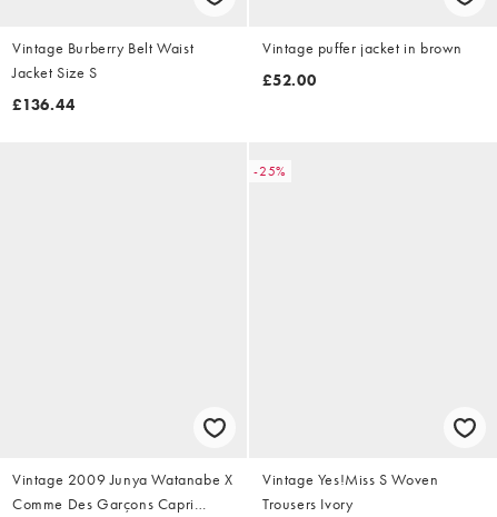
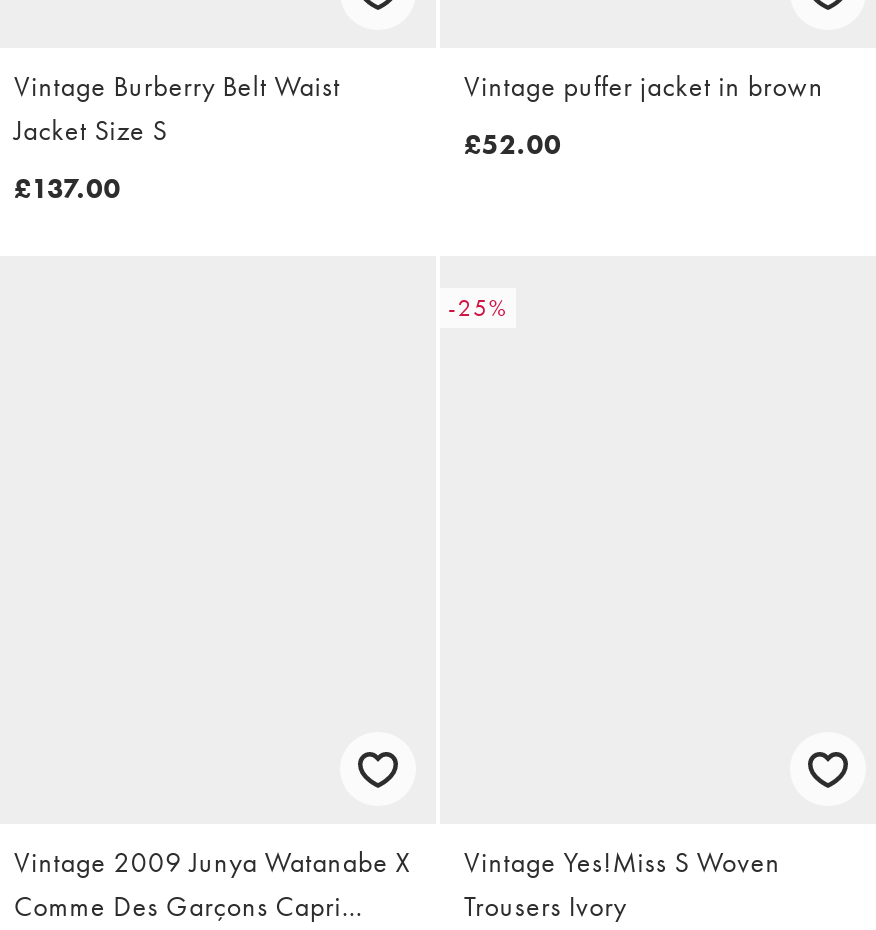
[12,94,75,114] £136.44 -> [14,169,121,205] £137.00

